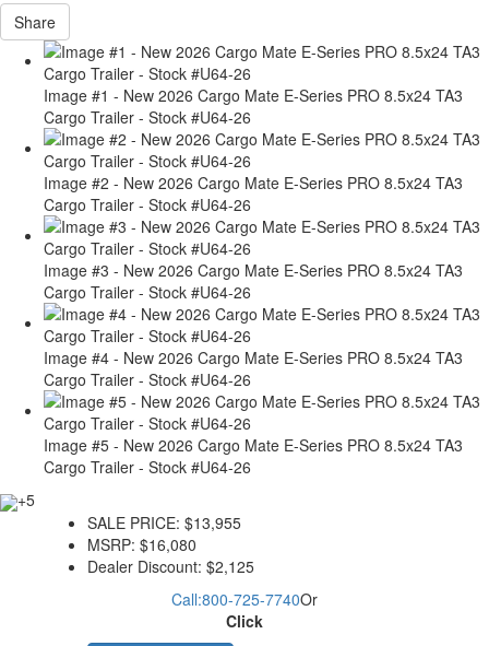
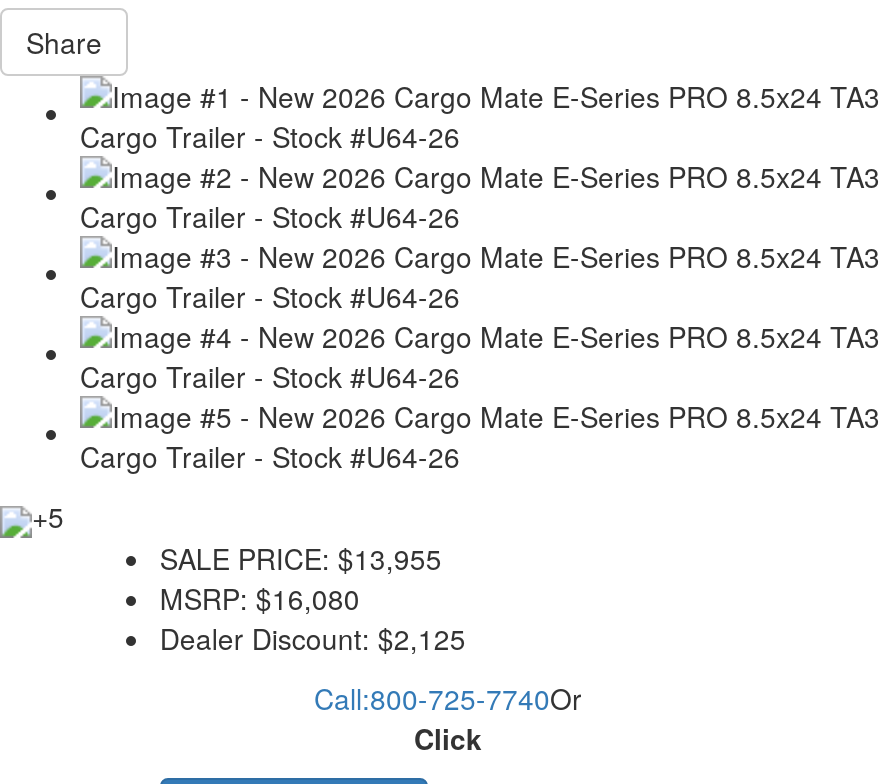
[44,84,463,478] Image #1 - New 2026 Cargo Mate E-Series PRO 8.5x24 TA3 | Cargo Trailer - Stock #U64-26 | Image #2 - New 2026 Cargo Mate E-Series PRO 8.5x24 TA3 | Cargo Trailer - Stock #U64-26 | Image #3 - New 2026 Cargo Mate E-Series PRO 8.5x24 TA3 | Cargo Trailer - Stock #U64-26 | Image #4 - New 2026 Cargo Mate E-Series PRO 8.5x24 TA3 | Cargo Trailer - Stock #U64-26 | Image #5 - New 2026 Cargo Mate E-Series PRO 8.5x24 TA3 | Cargo Trailer - Stock #U64-26 -> none

